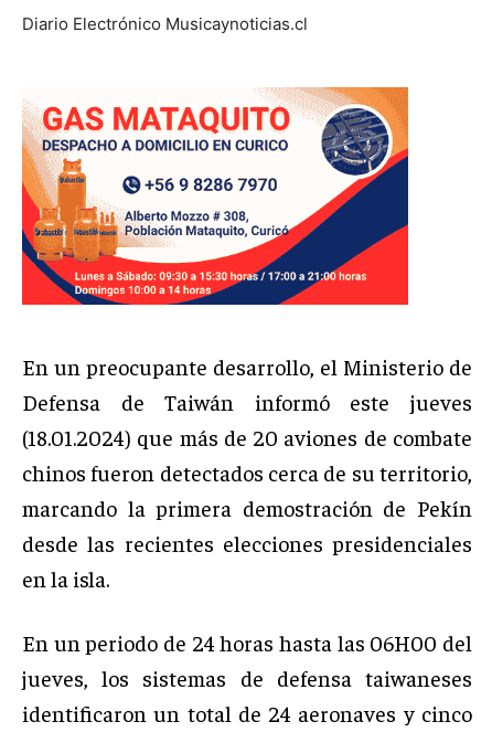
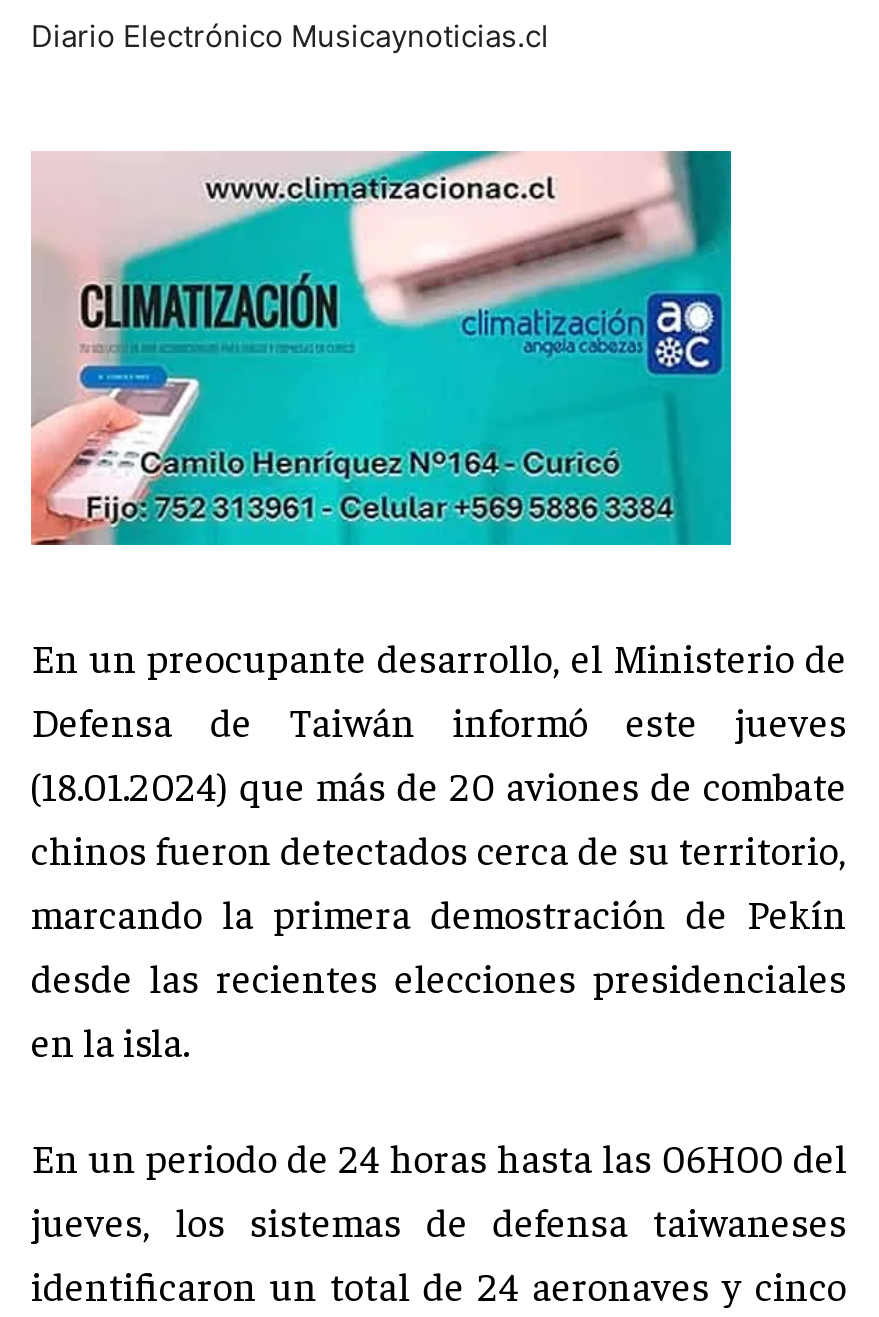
[21,86,409,306] [image] -> [31,148,733,548] [image]

